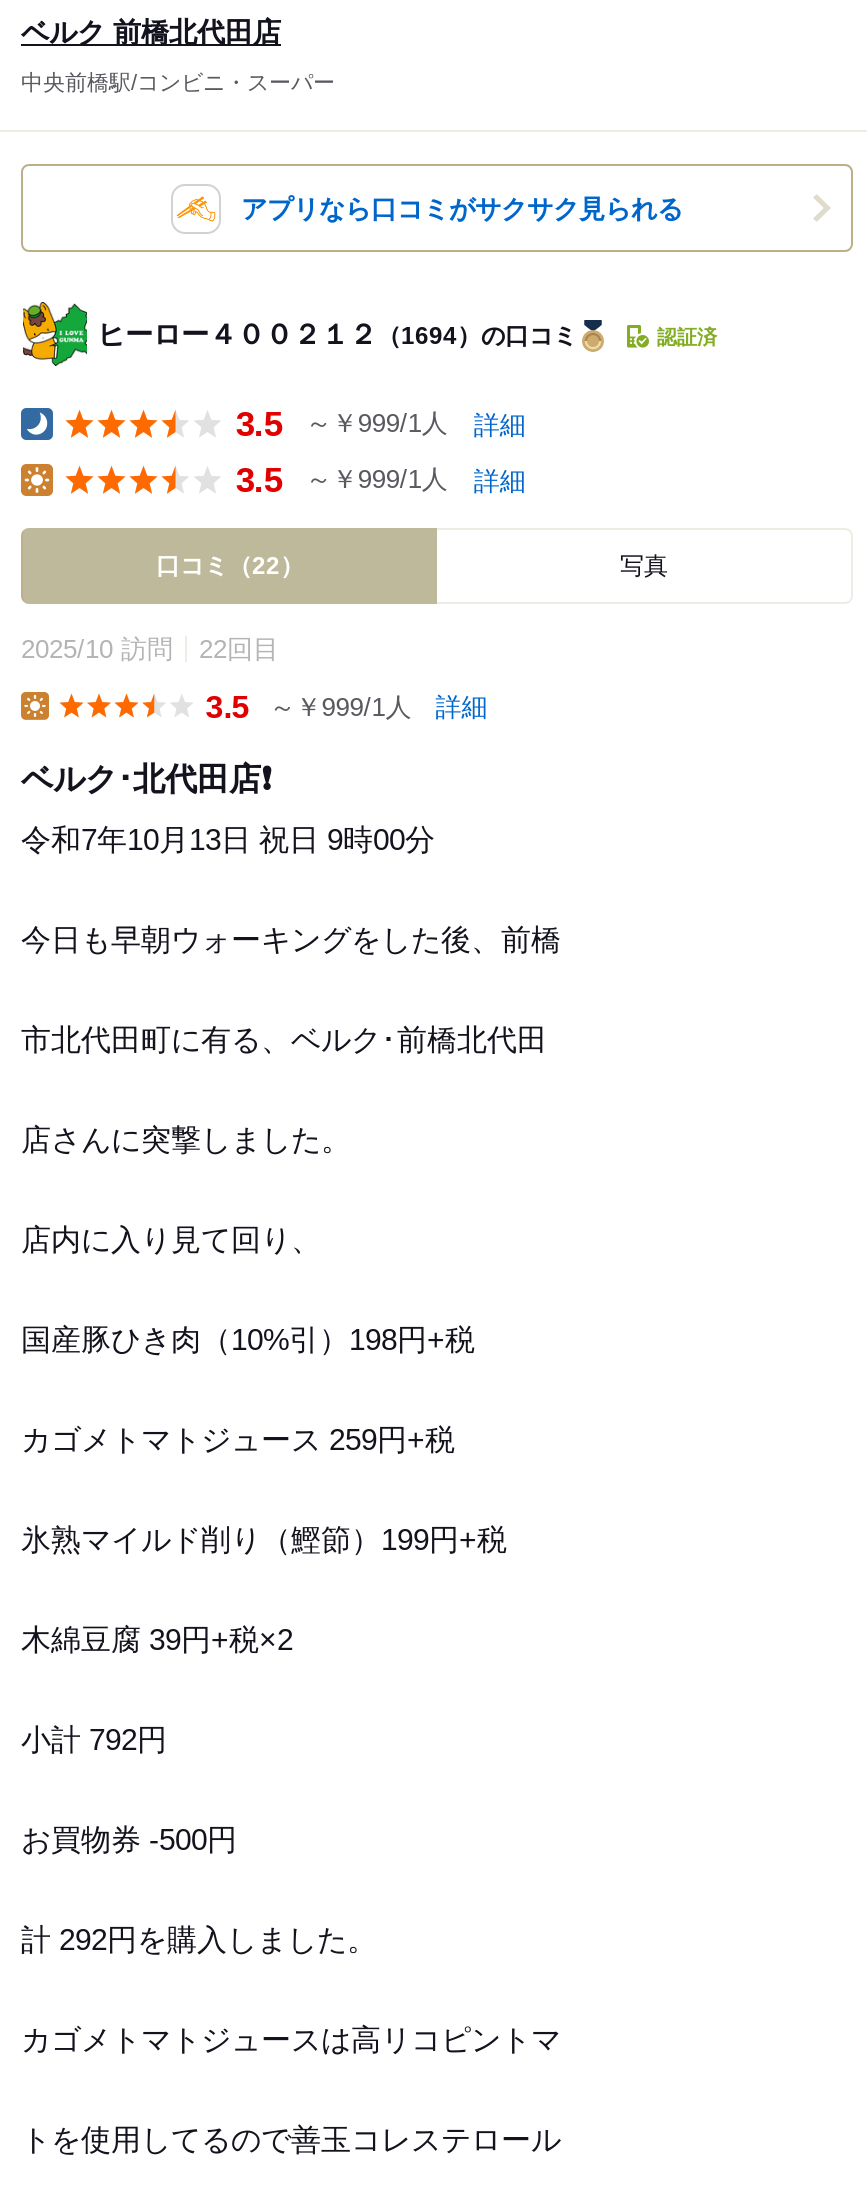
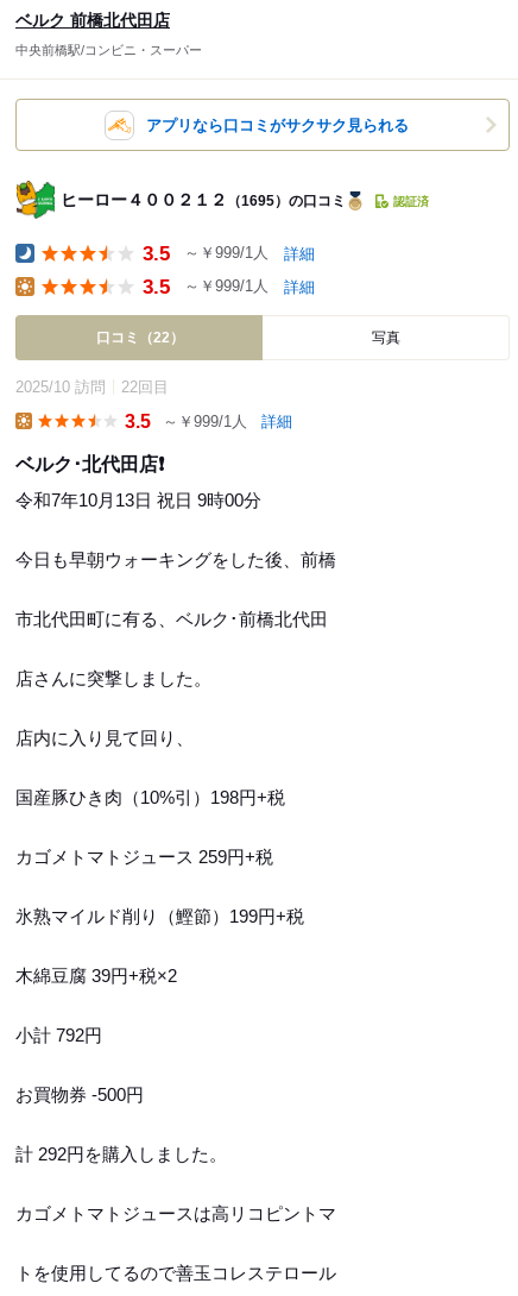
[97,317,577,349] ヒーロー４００２１２（1694）の口コミ -> [61,190,346,209] ヒーロー４００２１２（1695）の口コミ

